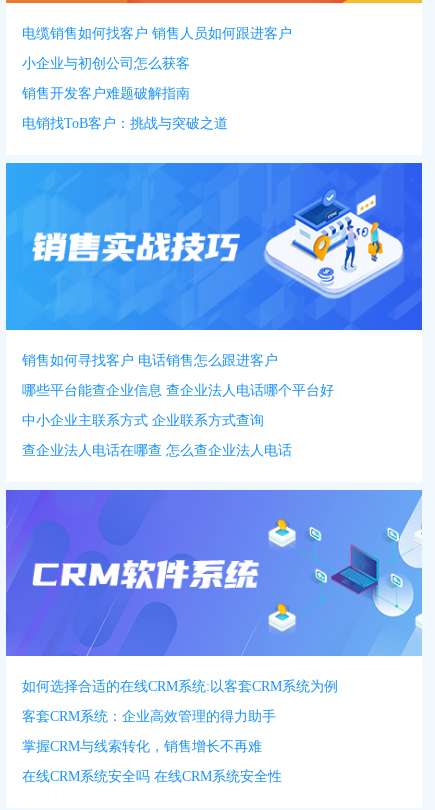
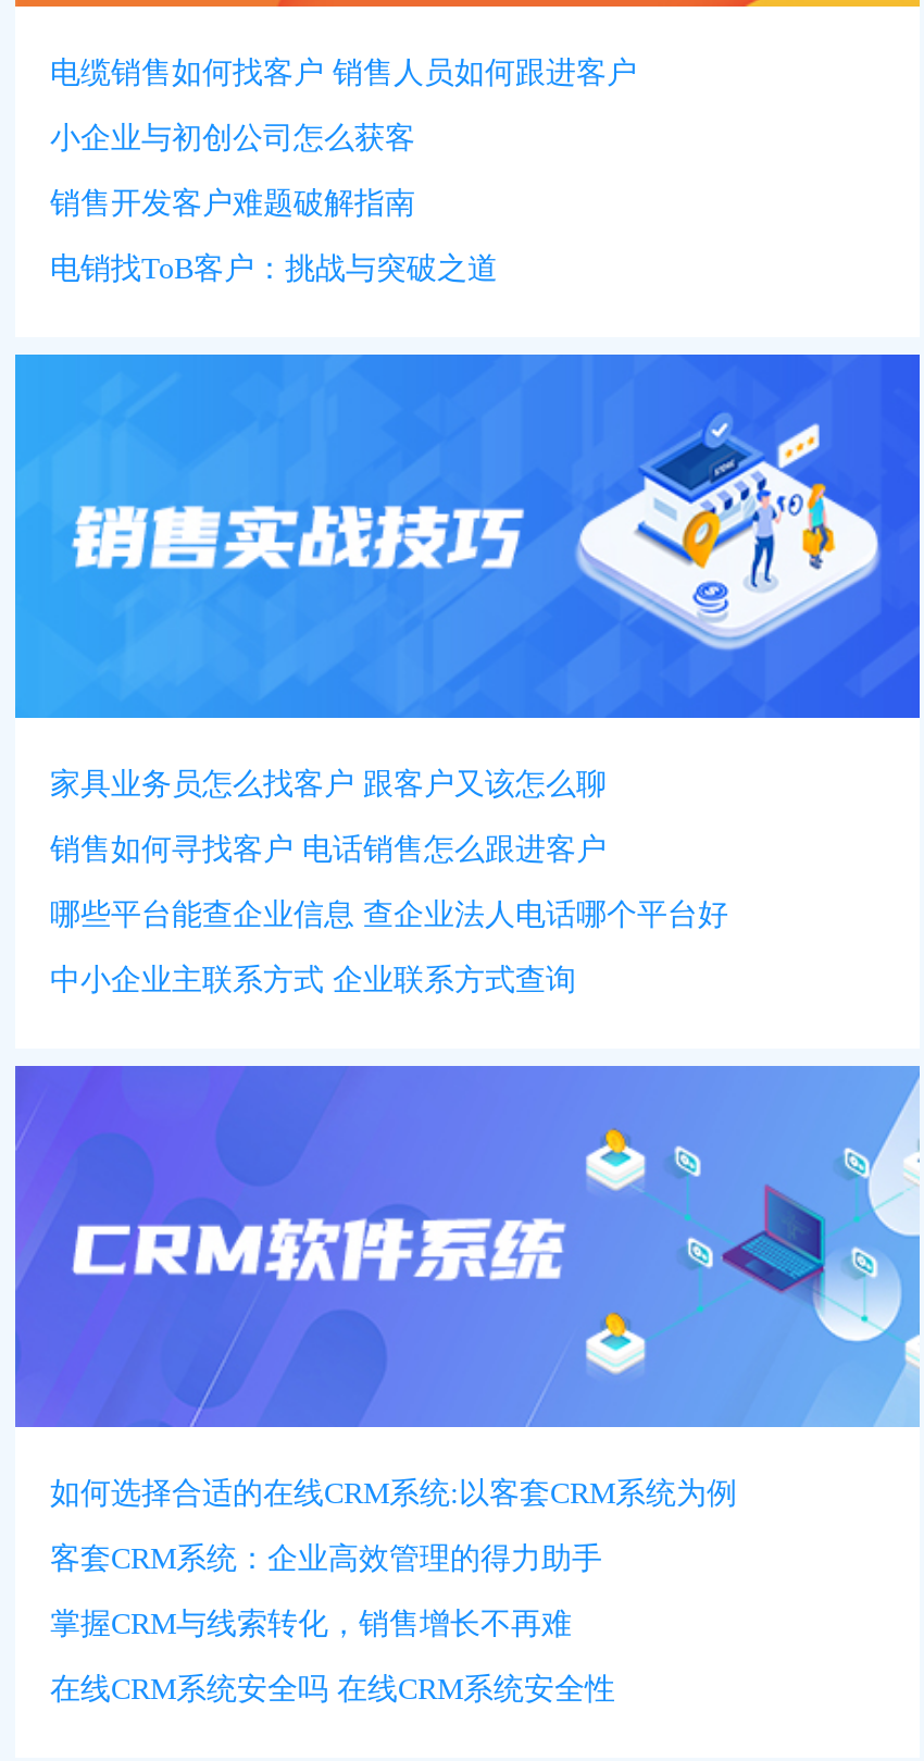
none -> [50,767,607,800] 家具业务员怎么找客户 跟客户又该怎么聊
moved [22,353,334,428] -> [50,833,728,996]: 销售如何寻找客户 电话销售怎么跟进客户 | 哪些平台能查企业信息 查企业法人电话哪个平台好 | 中小企业主联系方式 企业联系方式查询
[22,443,292,458] 查企业法人电话在哪查 怎么查企业法人电话 -> none

